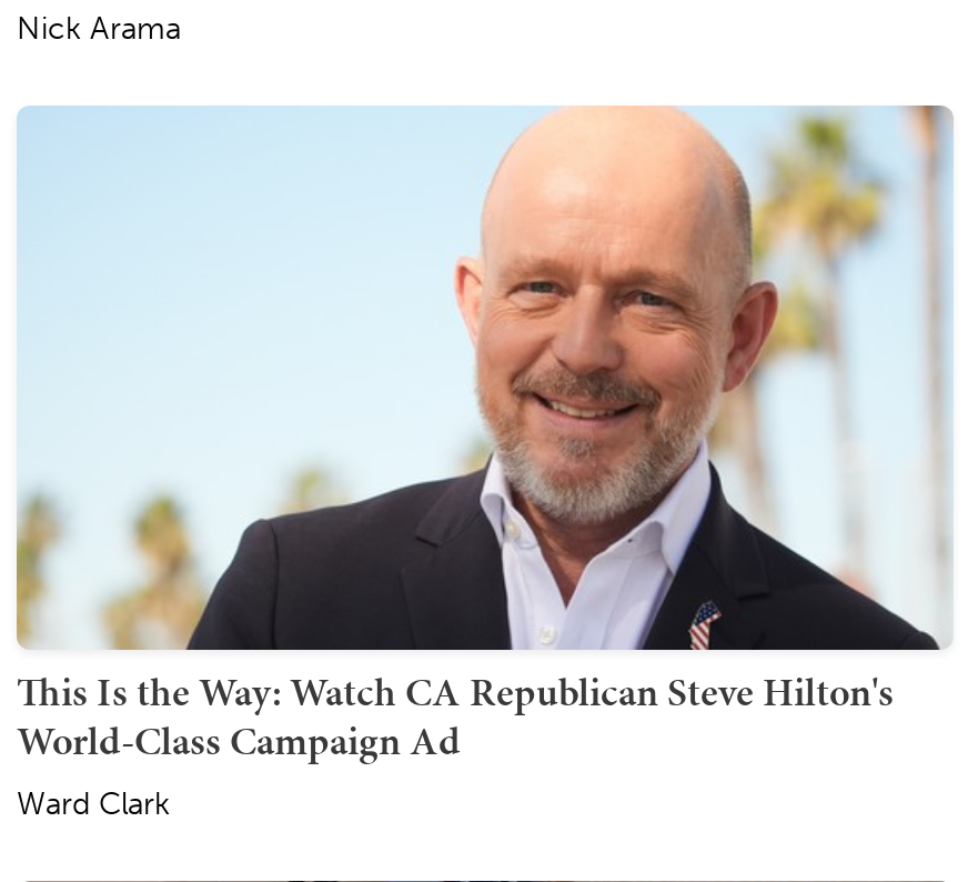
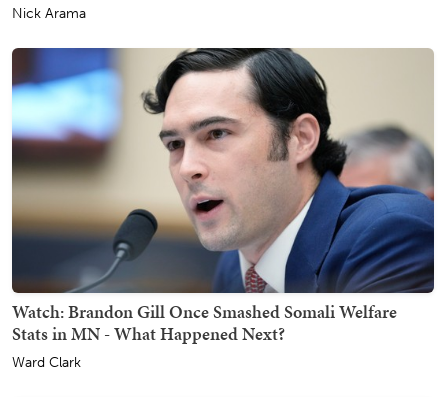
[14,104,954,768] [image] | This Is the Way: Watch CA Republican Steve Hilton's | World-Class Campaign Ad -> [11,47,435,345] [image] | Watch: Brandon Gill Once Smashed Somali Welfare | Stats in MN - What Happened Next?

